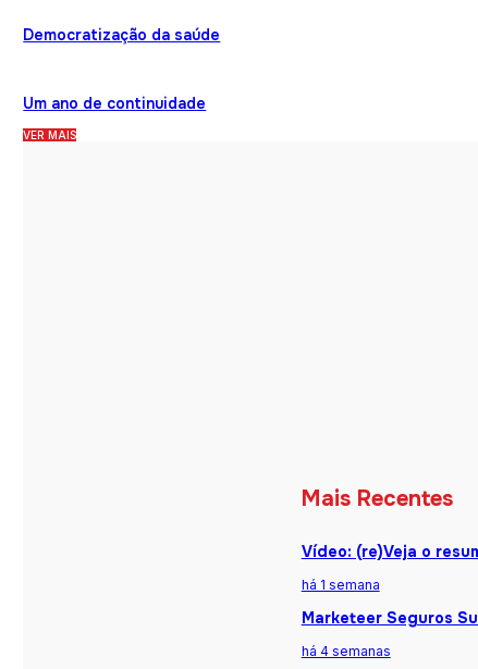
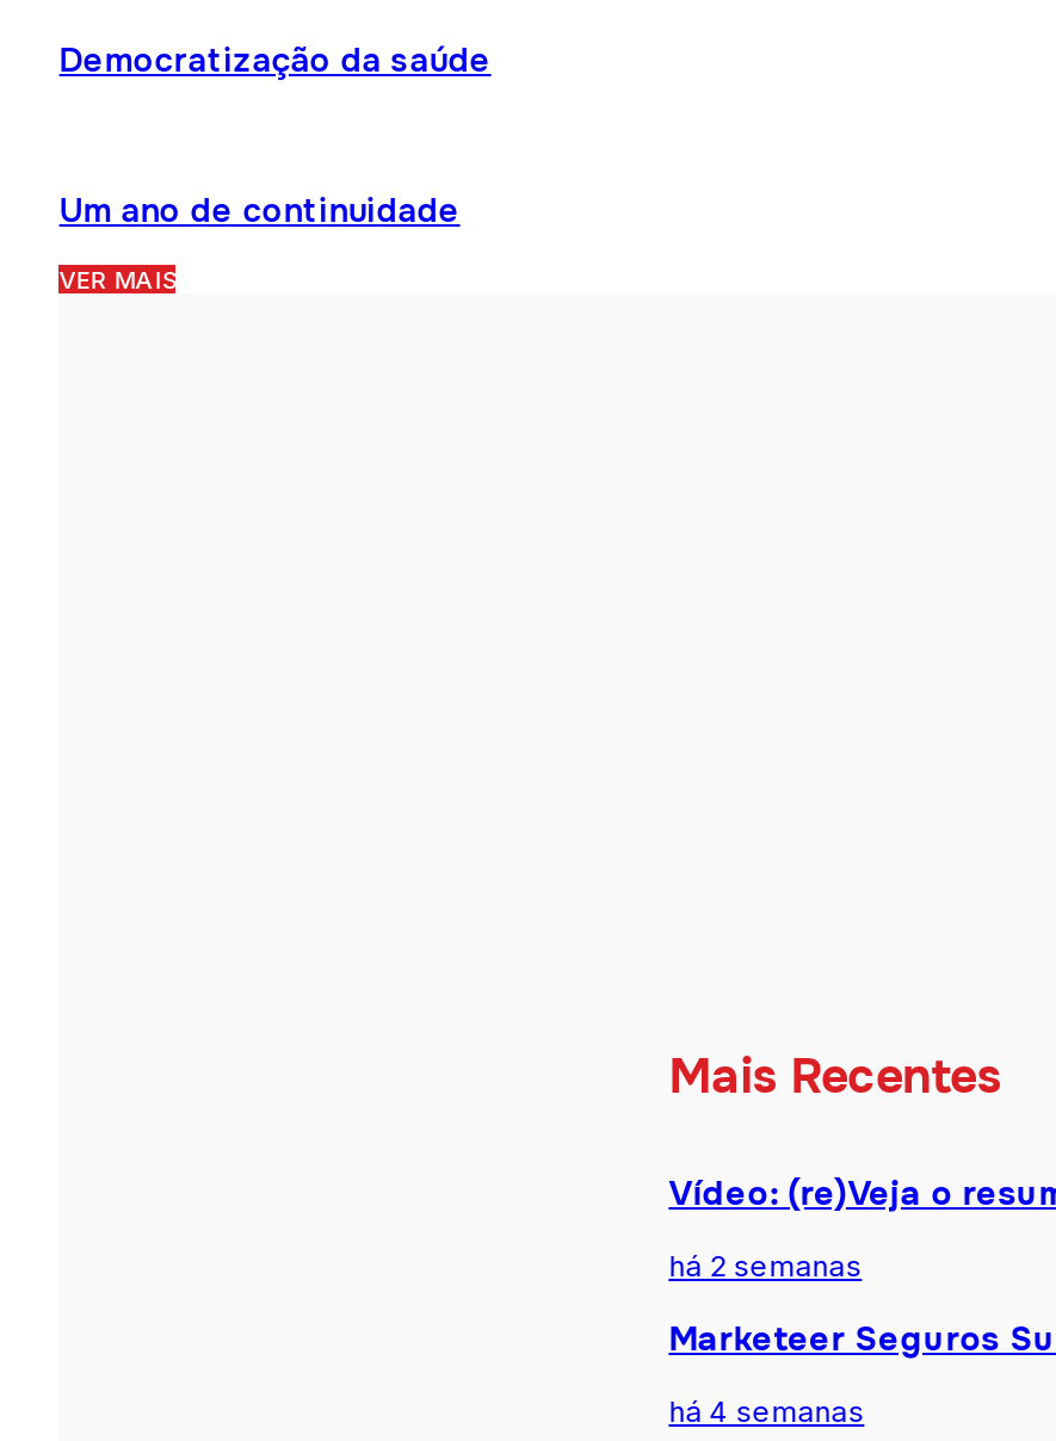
[301,577,380,593] há 1 semana -> [669,1248,862,1284] há 2 semanas

